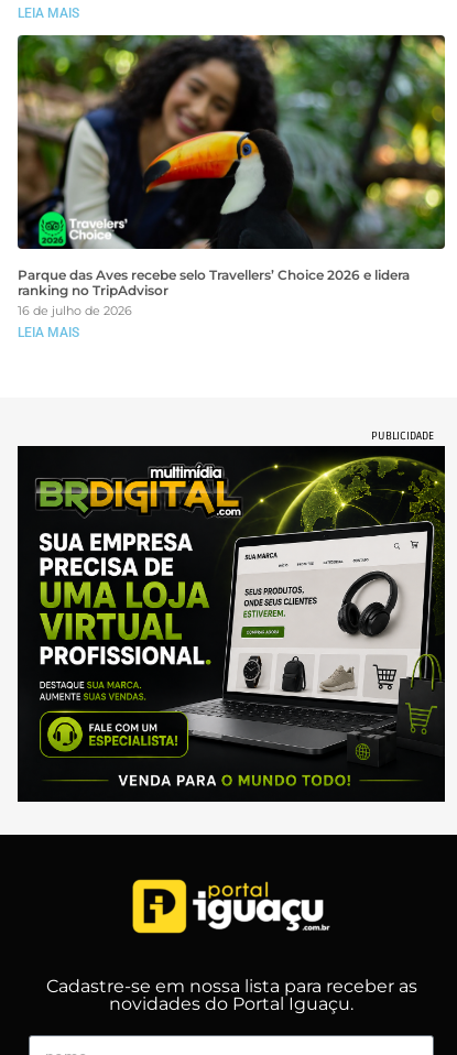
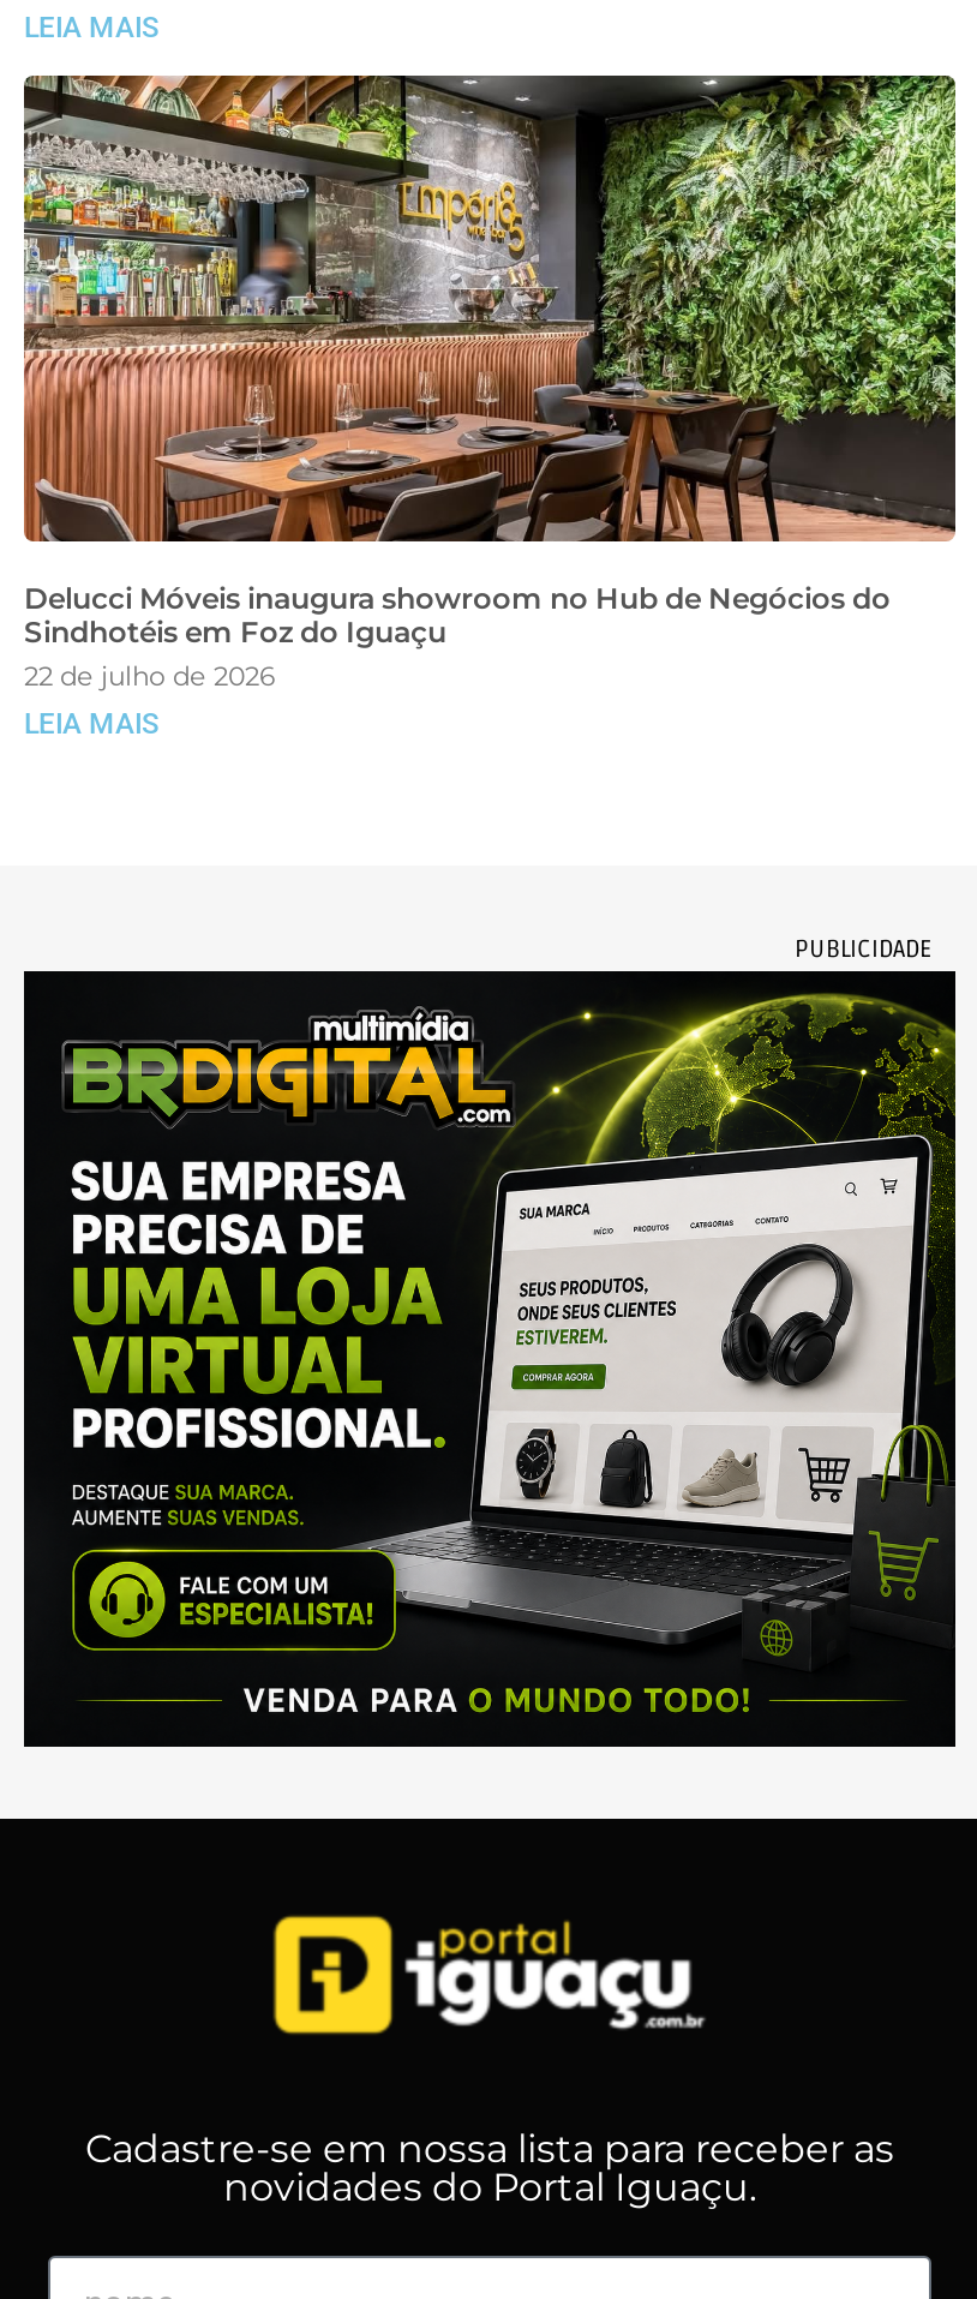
[17,34,446,318] [image] | Parque das Aves recebe selo Travellers’ Choice 2026 e lidera | ranking no TripAdvisor | 16 de julho de 2026 -> [22,73,958,692] [image] | Delucci Móveis inaugura showroom no Hub de Negócios do | Sindhotéis em Foz do Iguaçu | 22 de julho de 2026

